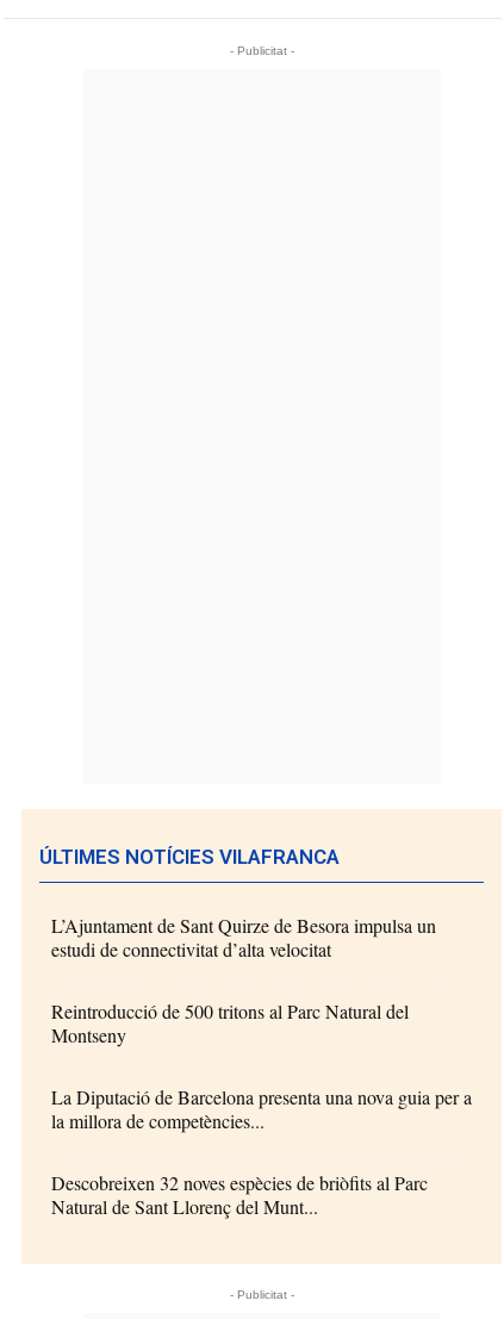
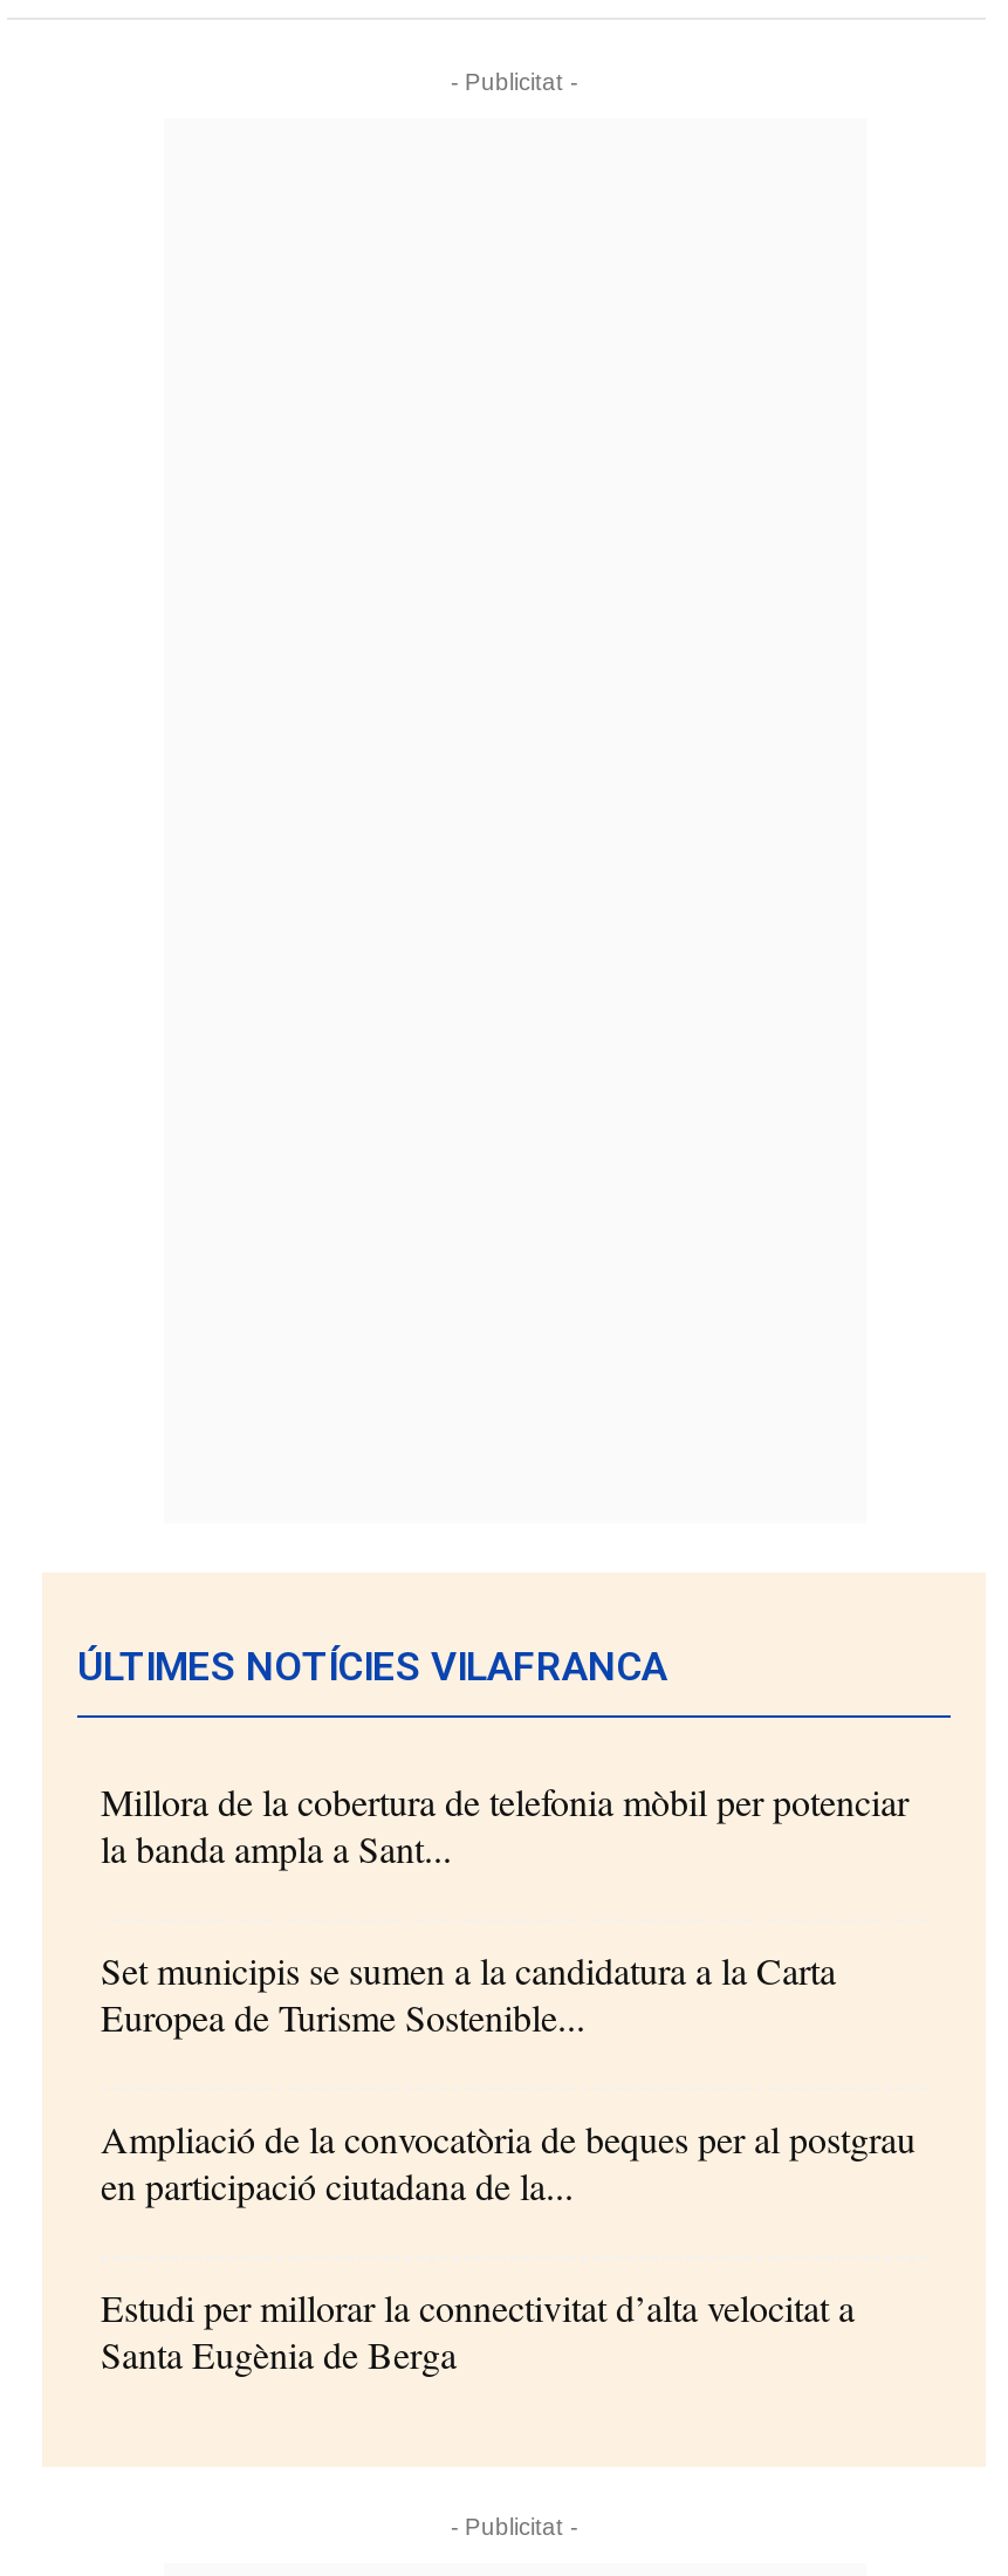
[51,913,436,961] L’Ajuntament de Sant Quirze de Besora impulsa un | estudi de connectivitat d’alta velocitat -> [101,1777,908,1873] Millora de la cobertura de telefonia mòbil per potenciar | la banda ampla a Sant...
[51,998,409,1047] Reintroducció de 500 tritons al Parc Natural del | Montseny -> [101,1946,836,2042] Set municipis se sumen a la candidatura a la Carta | Europea de Turisme Sostenible...
[51,1084,472,1133] La Diputació de Barcelona presenta una nova guia per a | la millora de competències... -> [101,2114,916,2210] Ampliació de la convocatòria de beques per al postgrau | en participació ciutadana de la...
[51,1170,428,1219] Descobreixen 32 noves espècies de briòfits al Parc | Natural de Sant Llorenç del Munt... -> [101,2283,855,2379] Estudi per millorar la connectivitat d’alta velocitat a | Santa Eugènia de Berga

